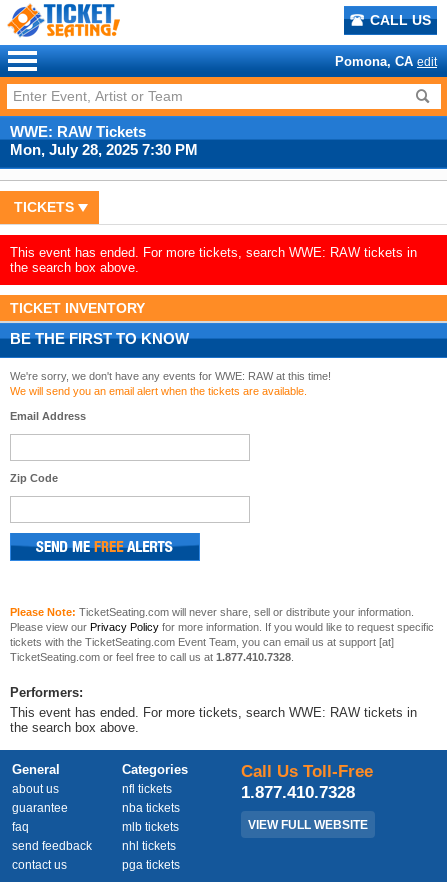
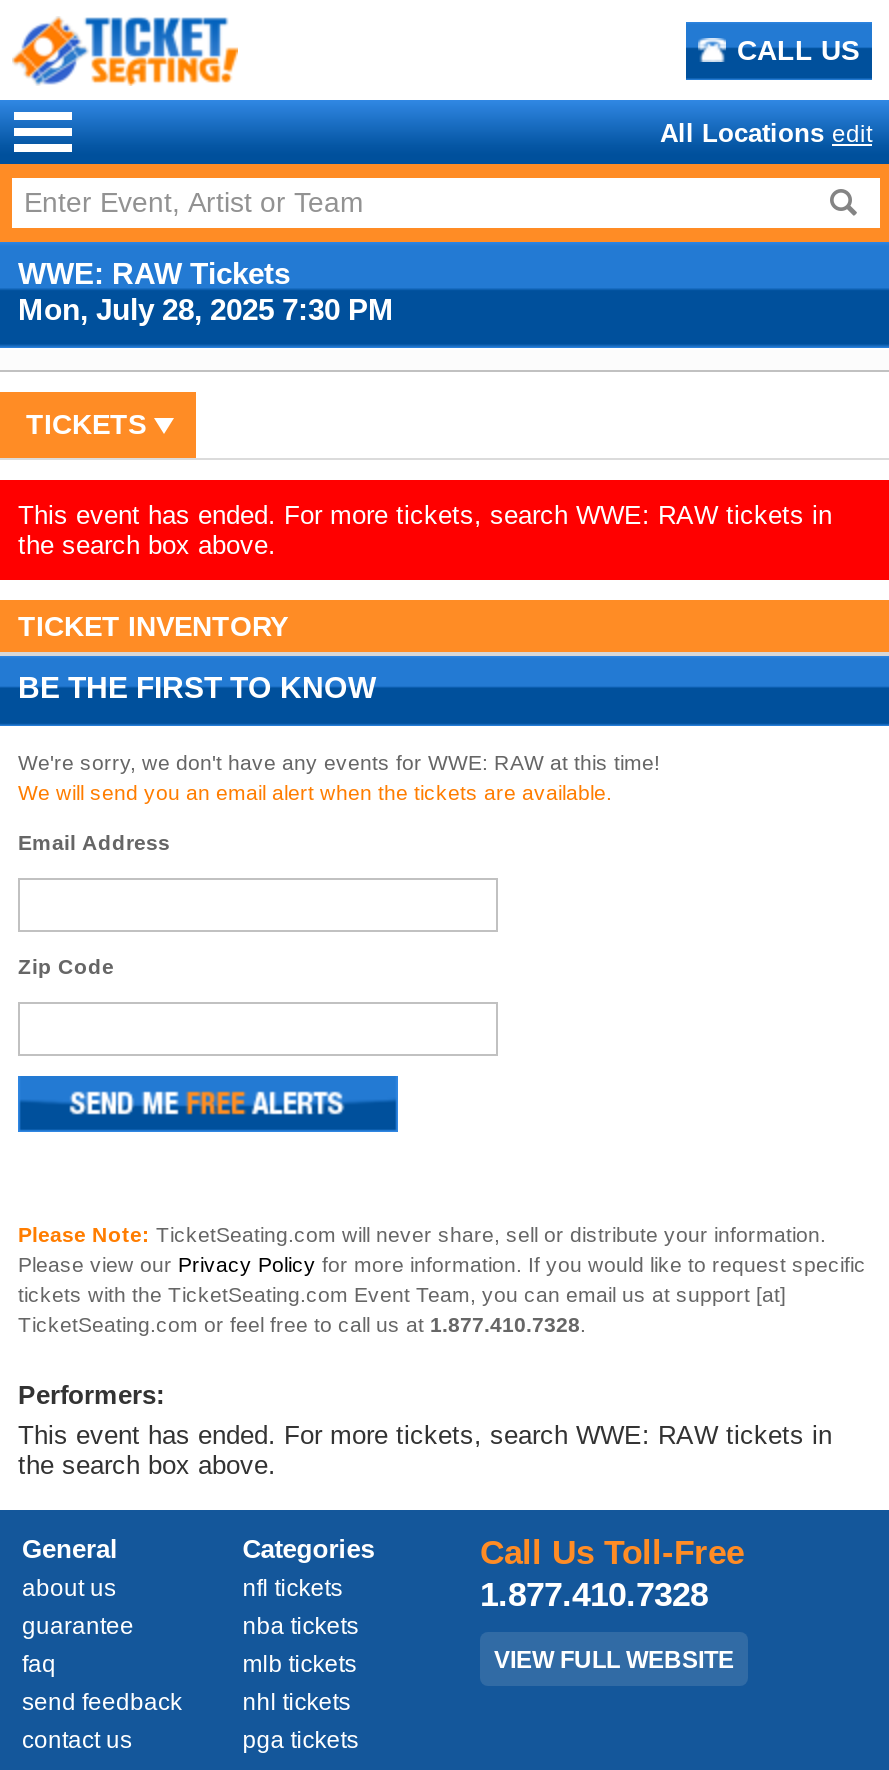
[335,54,437,69] Pomona, CA edit -> [660,118,872,148] All Locations edit

